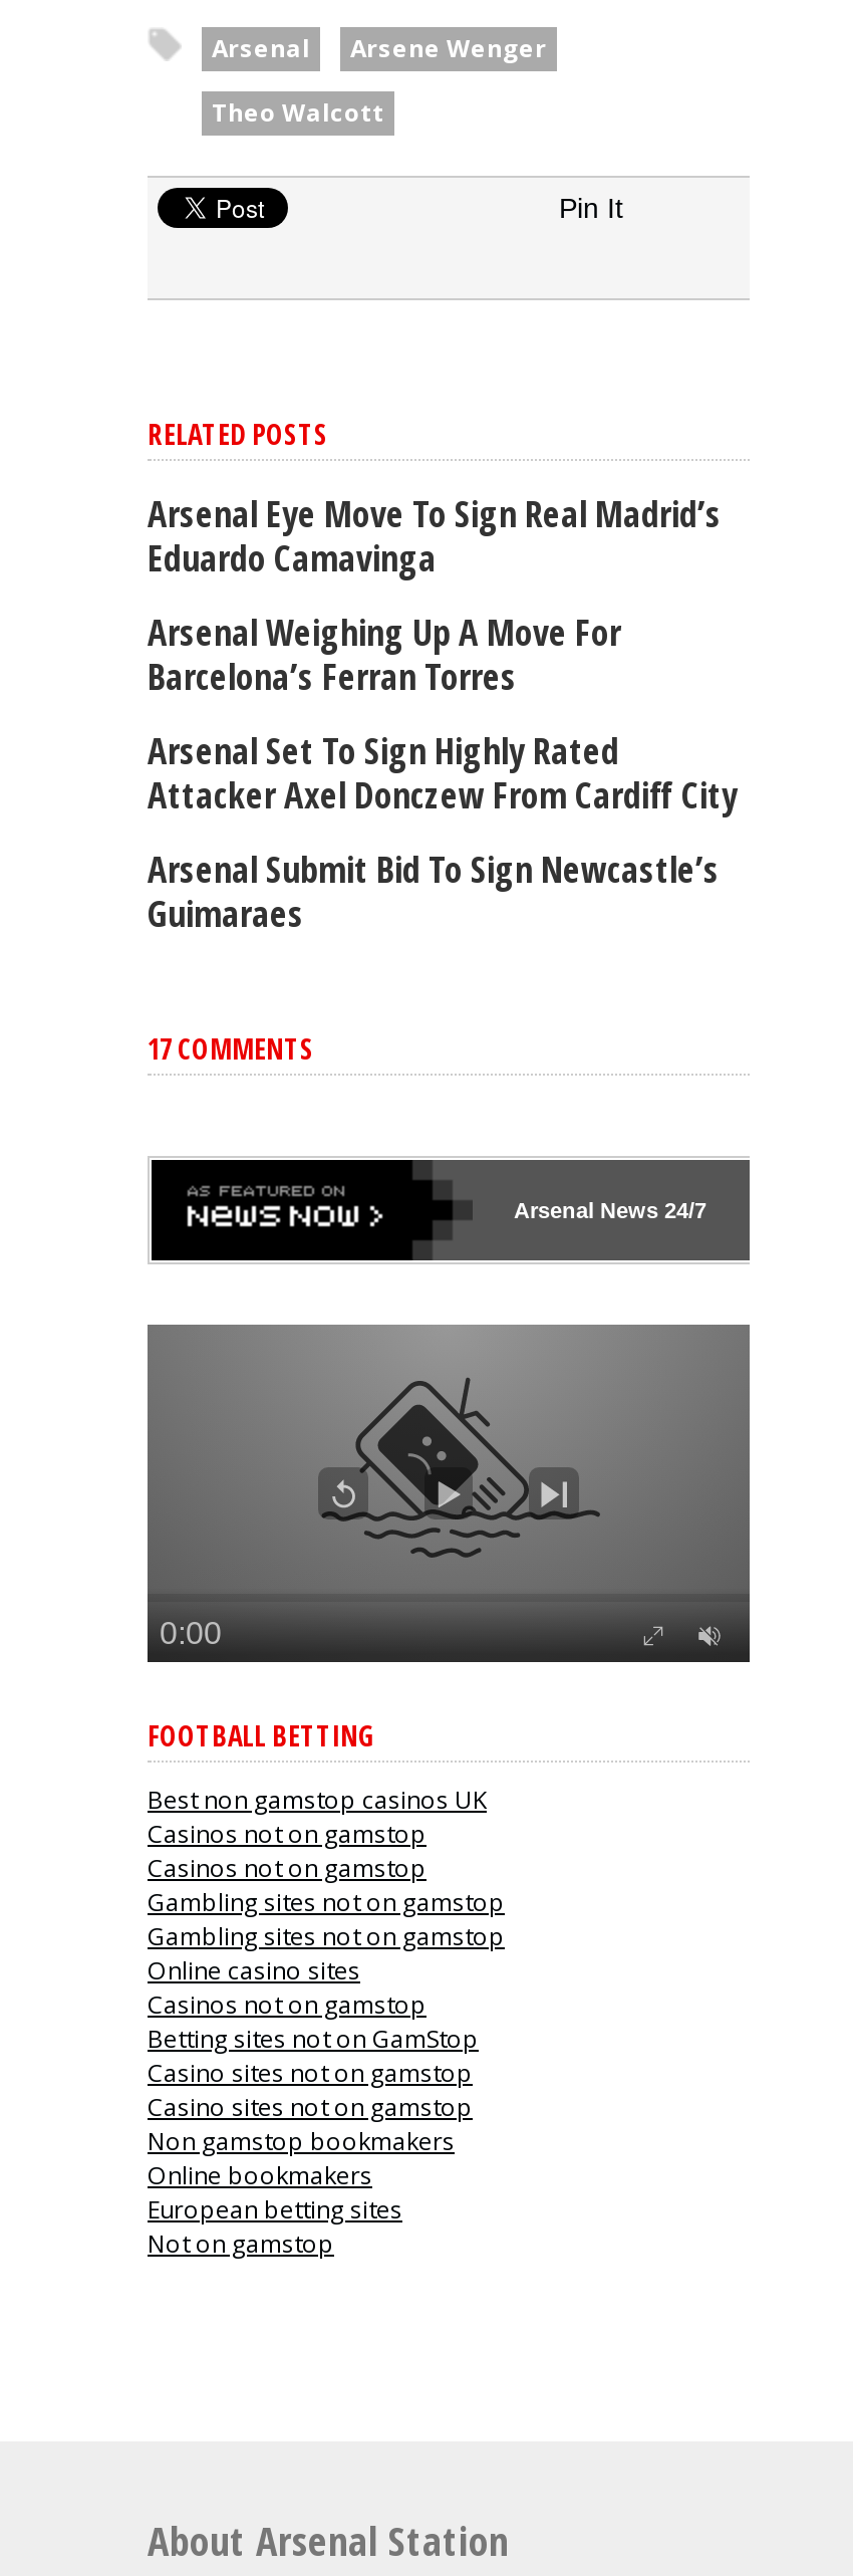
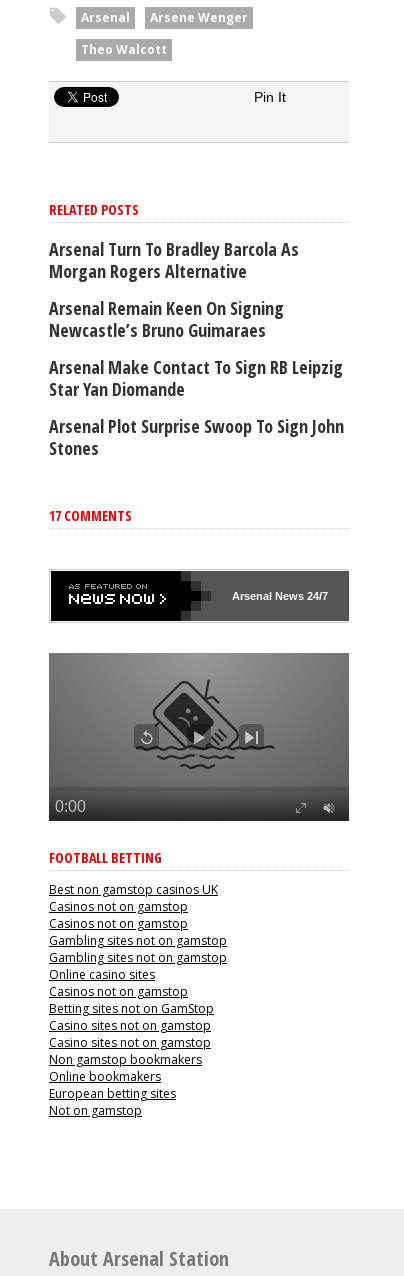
[148,489,722,581] Arsenal Eye Move To Sign Real Madrid’s | Eduardo Camavinga -> [49,237,299,283] Arsenal Turn To Bradley Barcola As | Morgan Rogers Alternative
[148,607,621,700] Arsenal Weighing Up A Move For | Barcelona’s Ferran Torres -> [49,296,284,342] Arsenal Remain Keen On Signing | Newcastle’s Bruno Guimaraes
[148,726,738,818] Arsenal Set To Sign Highly Rated | Attacker Axel Donczew From Cardiff City -> [49,355,343,401] Arsenal Make Contact To Sign RB Leipzig | Star Yan Diomande
[148,844,720,937] Arsenal Submit Bid To Sign Newcastle’s | Guimaraes -> [49,414,344,460] Arsenal Plot Surprise Swoop To Sign John | Stones

